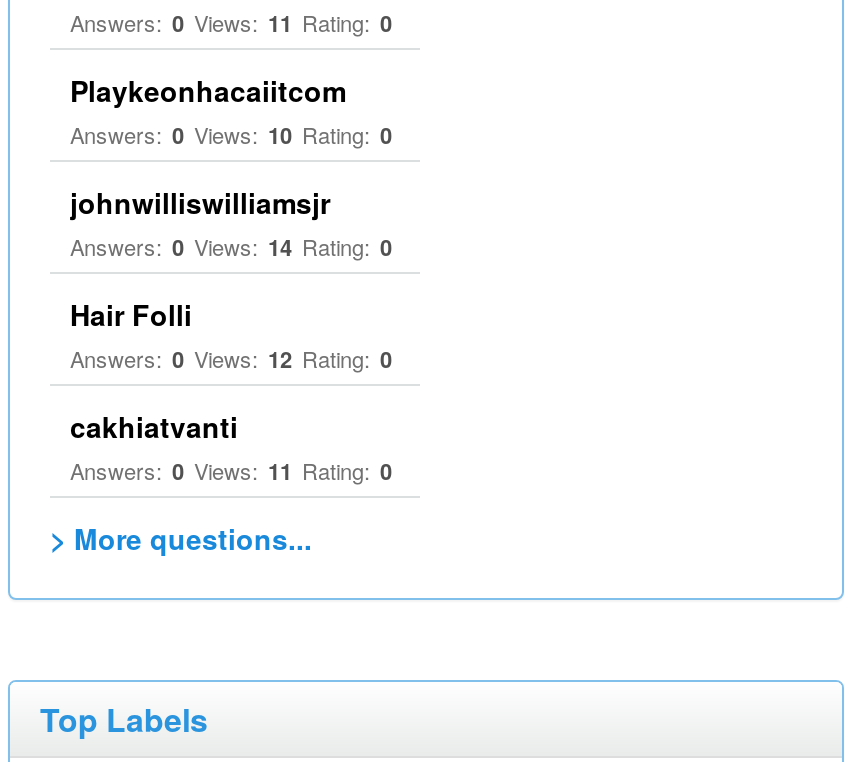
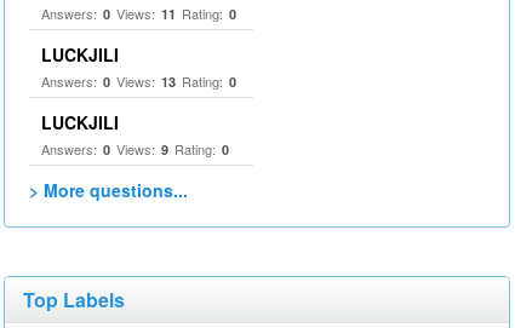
[70,70,392,486] Playkeonhacaiitcom | Answers: 0 Views: 10 Rating: 0 | johnwilliswilliamsjr | Answers: 0 Views: 14 Rating: 0 | Hair Folli | Answers: 0 Views: 12 Rating: 0 | cakhiatvanti | Answers: 0 Views: 11 Rating: 0 -> [41,42,236,159] LUCKJILI | Answers: 0 Views: 13 Rating: 0 | LUCKJILI | Answers: 0 Views: 9 Rating: 0

